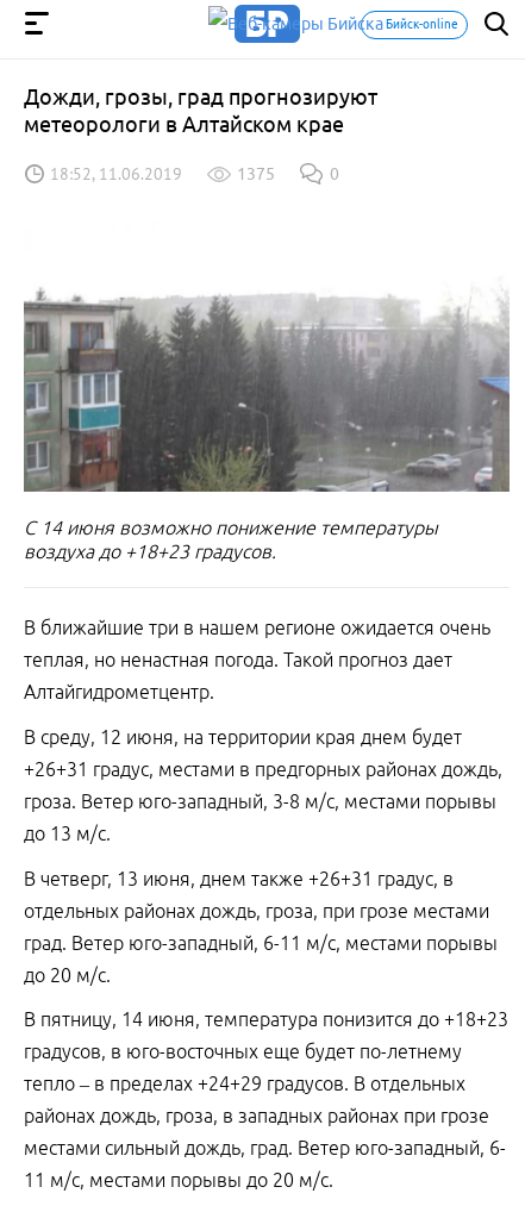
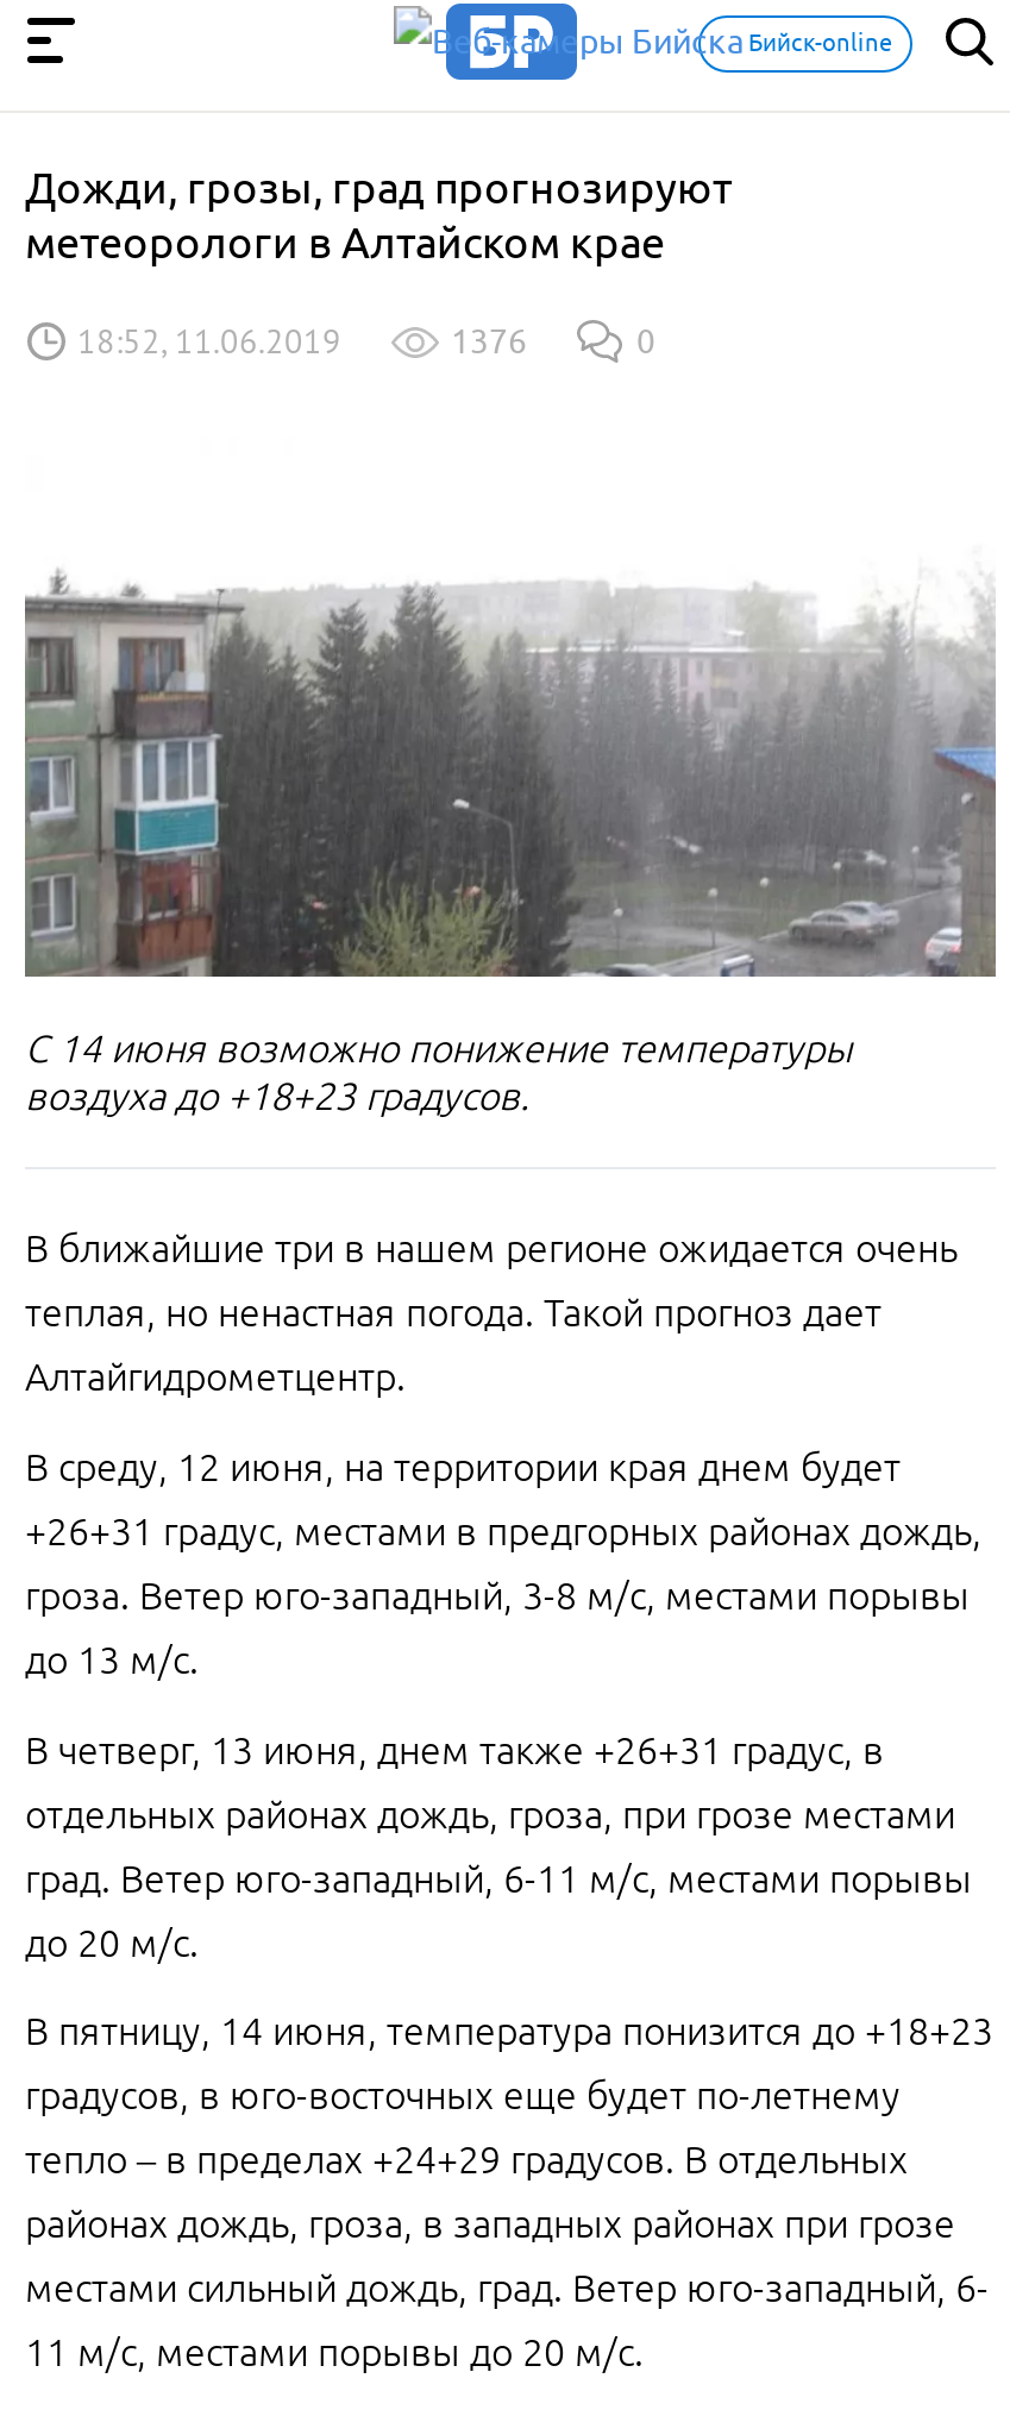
[237,164,275,183] 1375 -> [451,322,527,360] 1376

